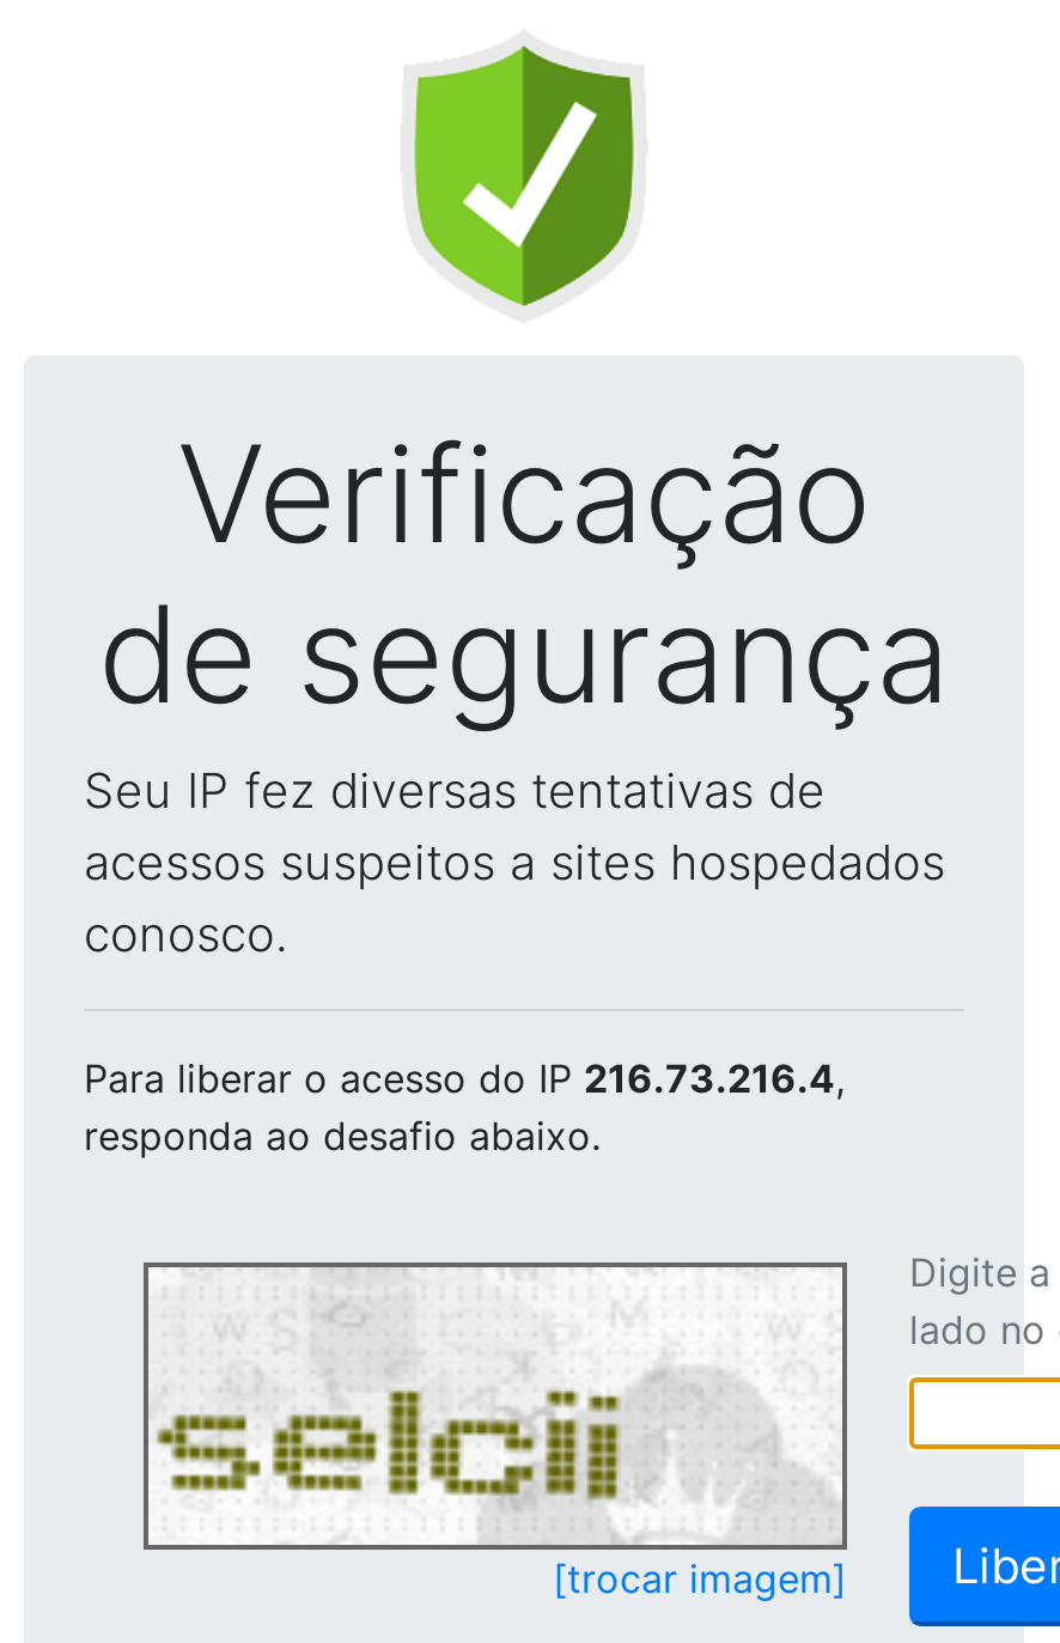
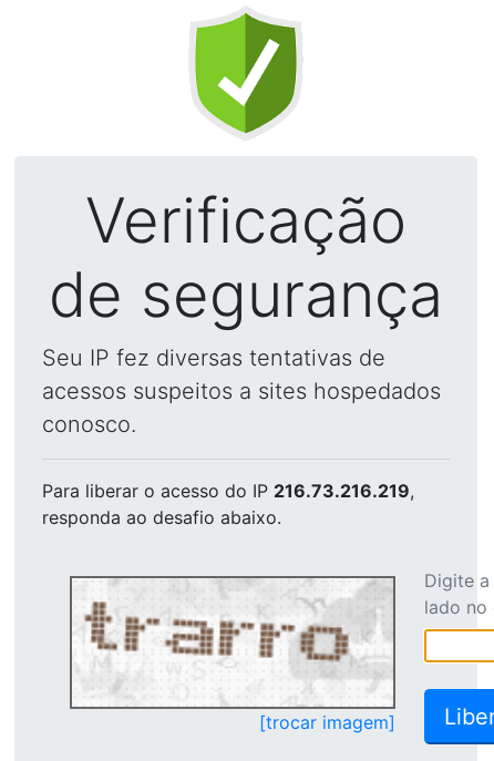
[84,1054,845,1102] Para liberar o acesso do IP 216.73.216.4, -> [42,480,414,502] Para liberar o acesso do IP 216.73.216.219,
[156,1270,840,1535] [image] -> [76,580,391,705] [image]

